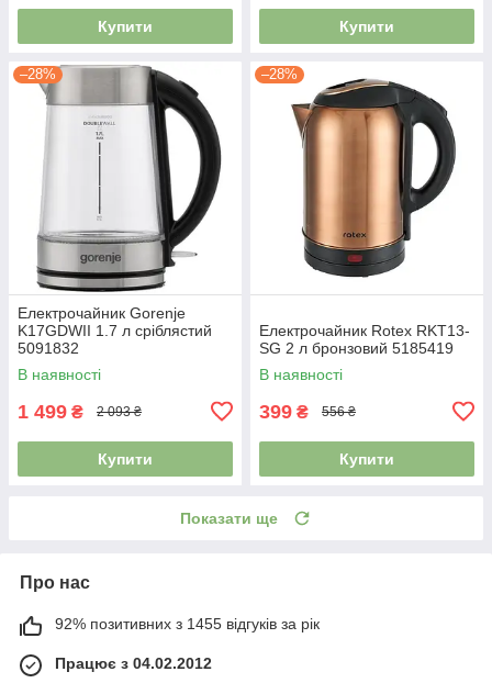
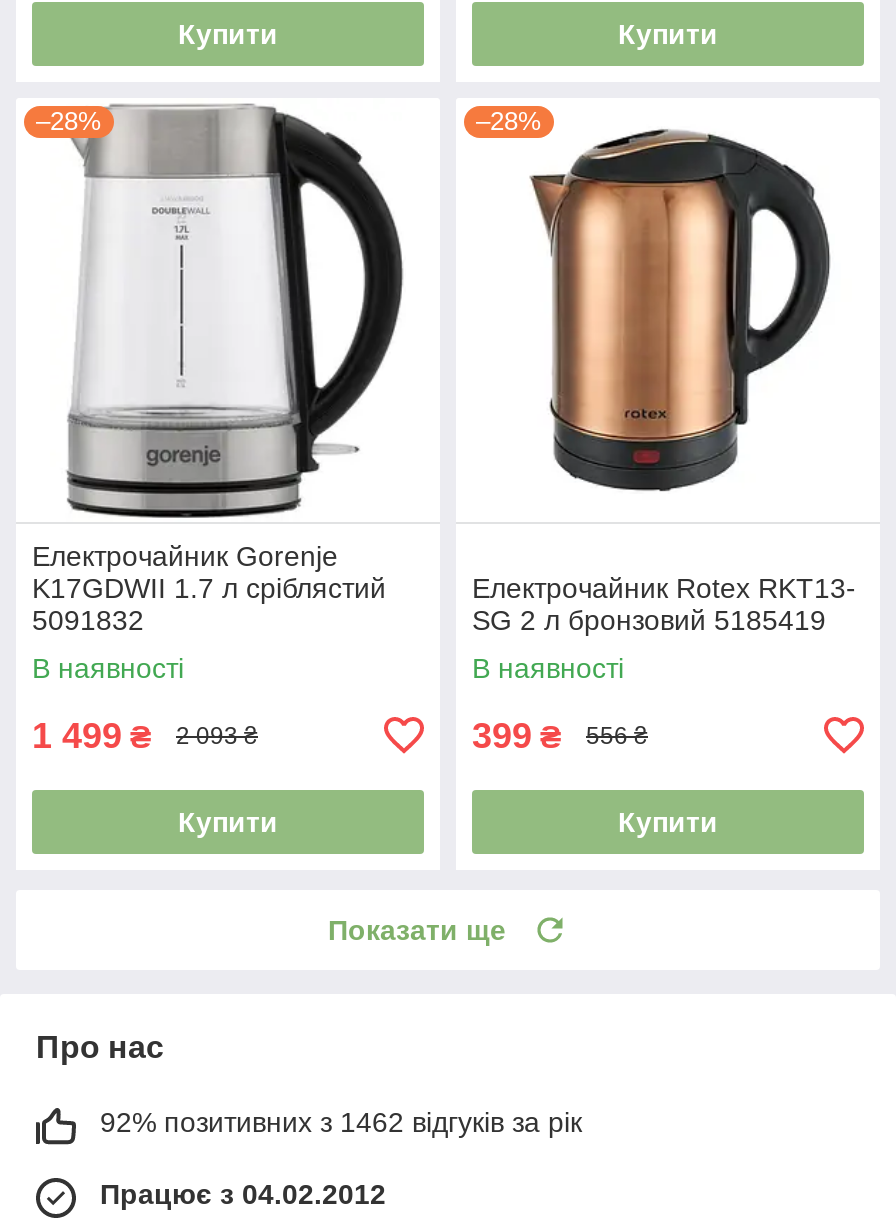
[55,615,320,632] 92% позитивних з 1455 відгуків за рік -> [100,1106,582,1138] 92% позитивних з 1462 відгуків за рік

